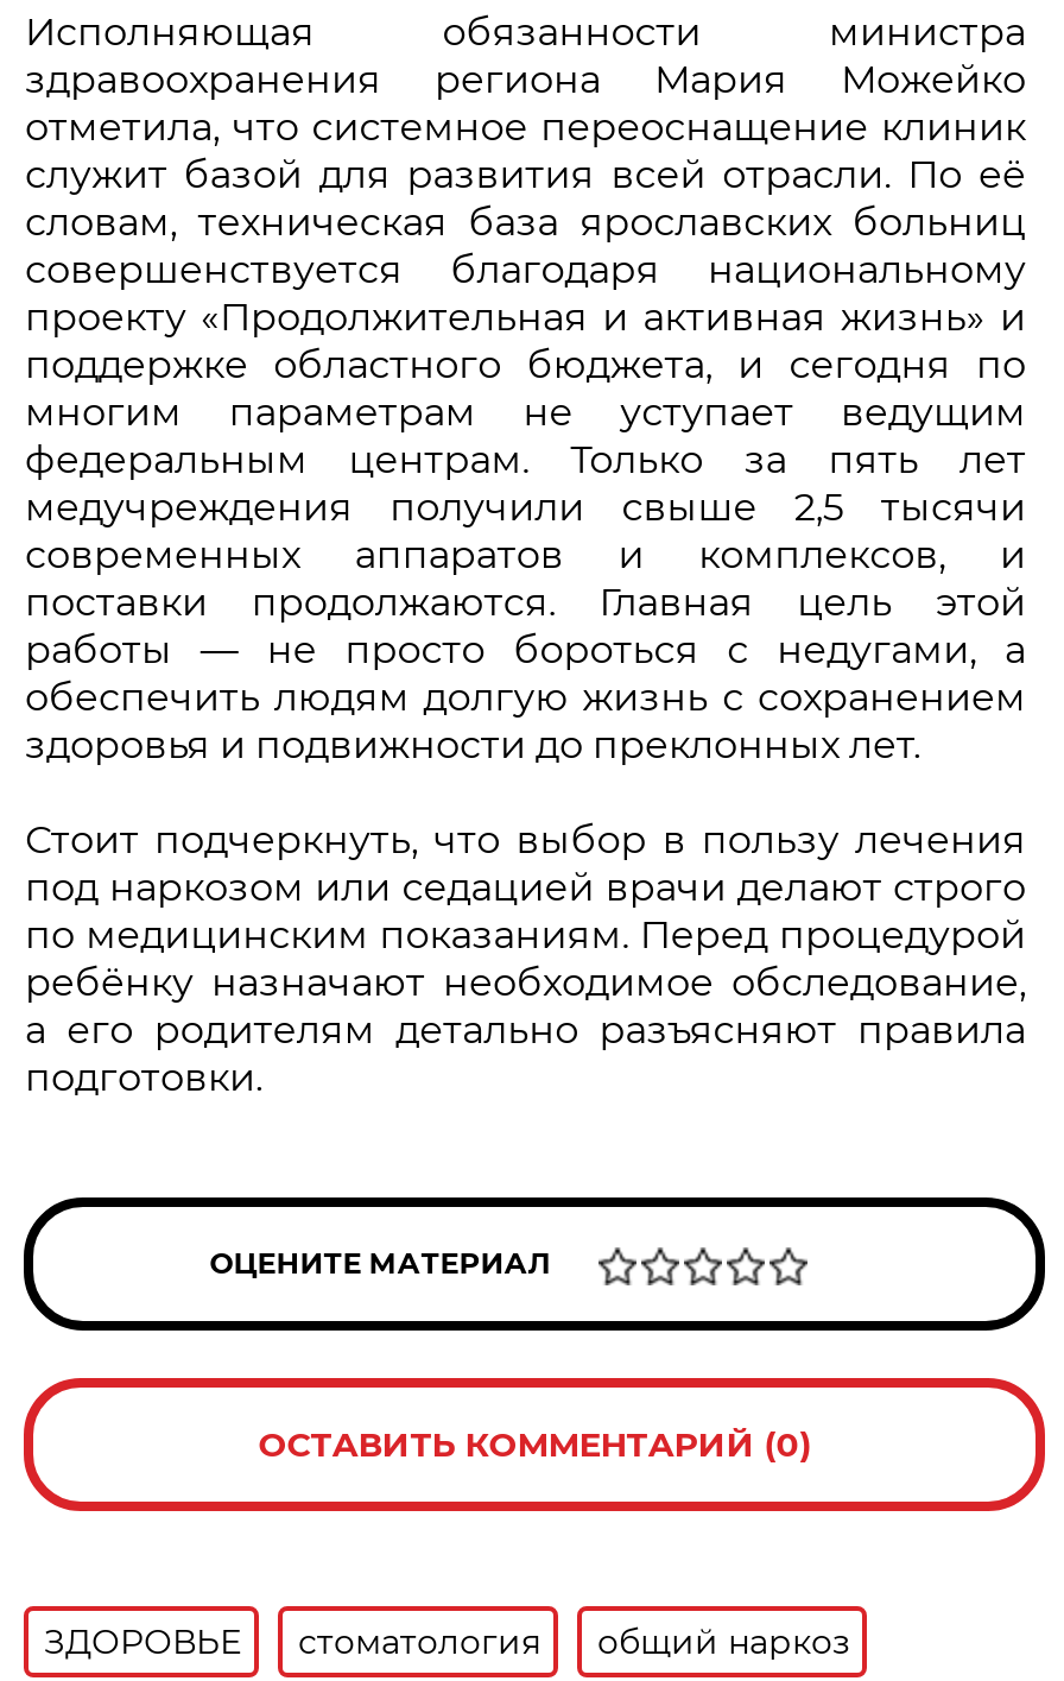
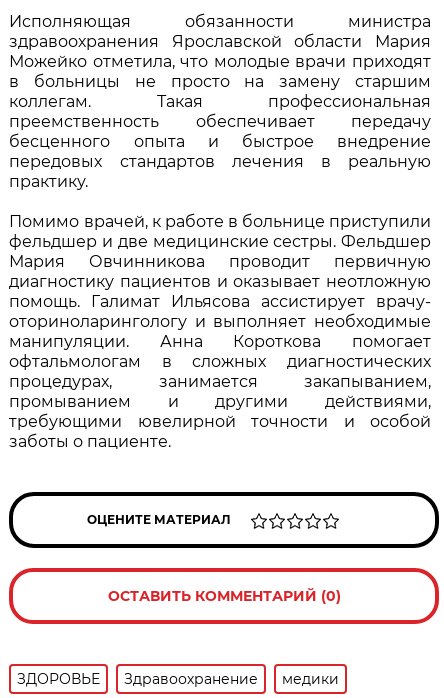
[25,57,1026,768] здравоохранения региона Мария Можейко | отметила, что системное переоснащение клиник | служит базой для развития всей отрасли. По её | словам, техническая база ярославских больниц | совершенствуется благодаря национальному | проекту «Продолжительная и активная жизнь» и | поддержке областного бюджета, и сегодня по | многим параметрам не уступает ведущим | федеральным центрам. Только за пять лет | медучреждения получили свыше 2,5 тысячи | современных аппаратов и комплексов, и | поставки продолжаются. Главная цель этой | работы — не просто бороться с недугами, а | обеспечить людям долгую жизнь с сохранением | здоровья и подвижности до преклонных лет. -> [9,32,431,191] здравоохранения Ярославской области Мария | Можейко отметила, что молодые врачи приходят | в больницы не просто на замену старшим | коллегам. Такая профессиональная | преемственность обеспечивает передачу | бесценного опыта и быстрое внедрение | передовых стандартов лечения в реальную | практику.
[25,818,1026,1101] Стоит подчеркнуть, что выбор в пользу лечения | под наркозом или седацией врачи делают строго | по медицинским показаниям. Перед процедурой | ребёнку назначают необходимое обследование, | а его родителям детально разъясняют правила | подготовки. -> [9,212,431,451] Помимо врачей, к работе в больнице приступили | фельдшер и две медицинские сестры. Фельдшер | Мария Овчинникова проводит первичную | диагностику пациентов и оказывает неотложную | помощь. Галимат Ильясова ассистирует врачу- | оториноларингологу и выполняет необходимые | манипуляции. Анна Короткова помогает | офтальмологам в сложных диагностических | процедурах, занимается закапыванием, | промыванием и другими действиями, | требующими ювелирной точности и особой | заботы о пациенте.
[298,1621,849,1664] стоматология | общий наркоз -> [124,670,339,688] Здравоохранение | медики

